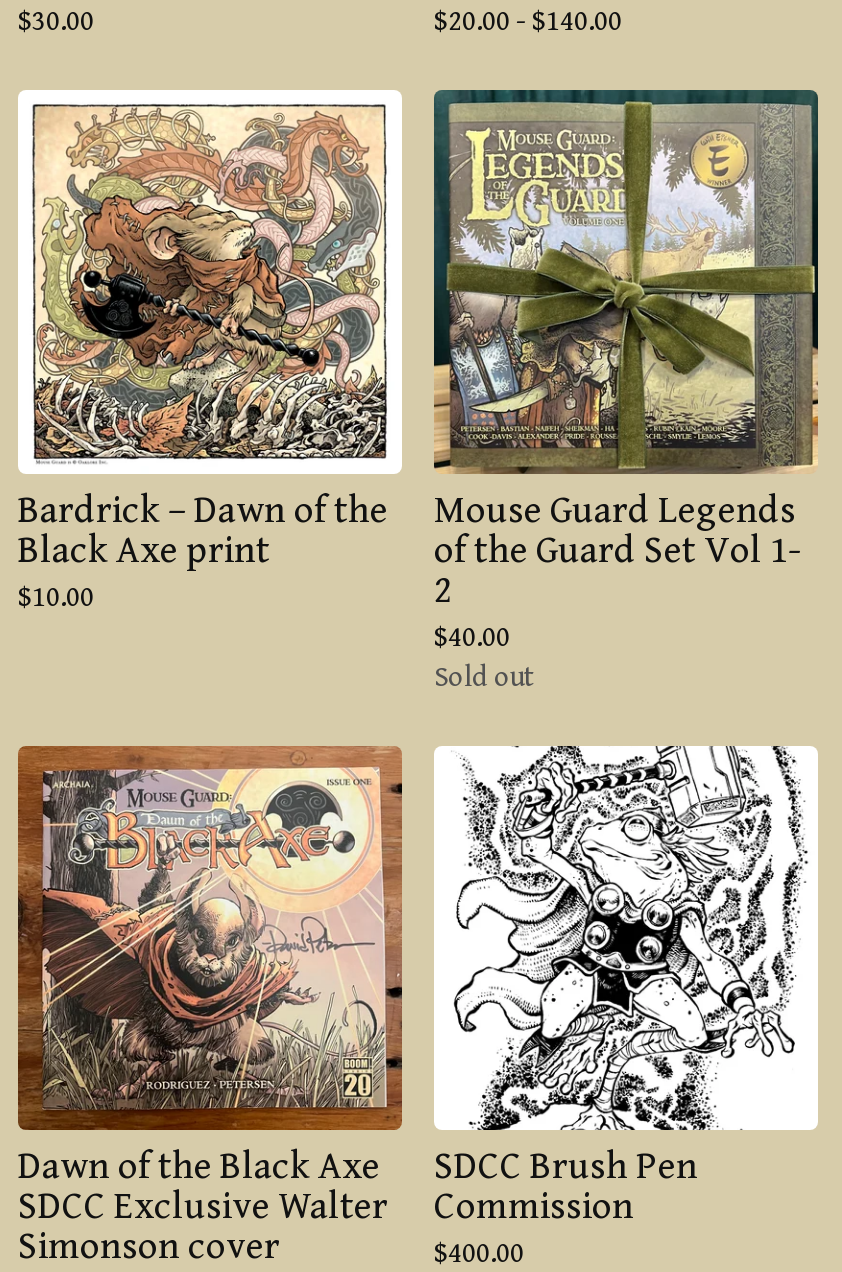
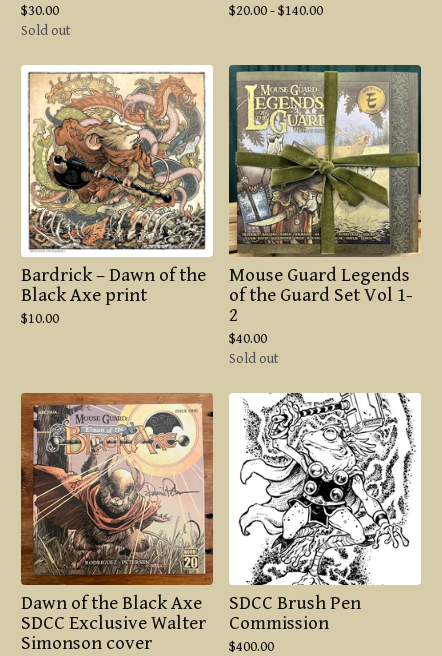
none -> [21,22,71,39] Sold out

